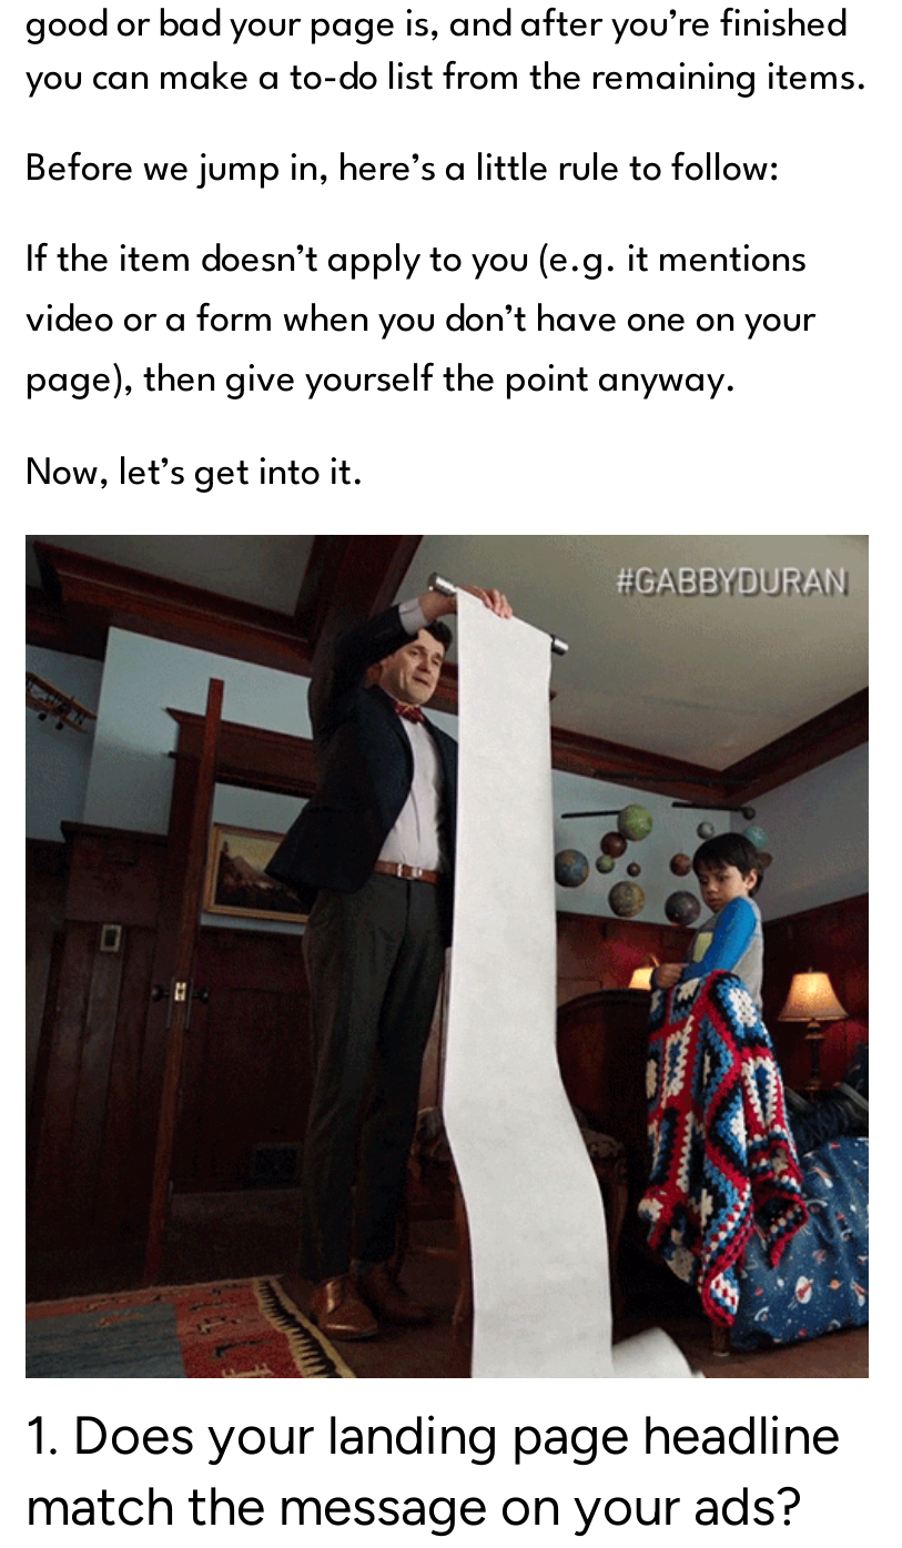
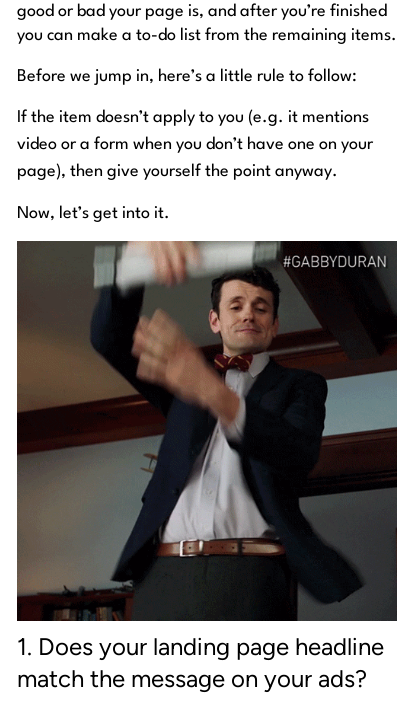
[26,533,871,1380] [image] -> [17,240,398,622] [image]

